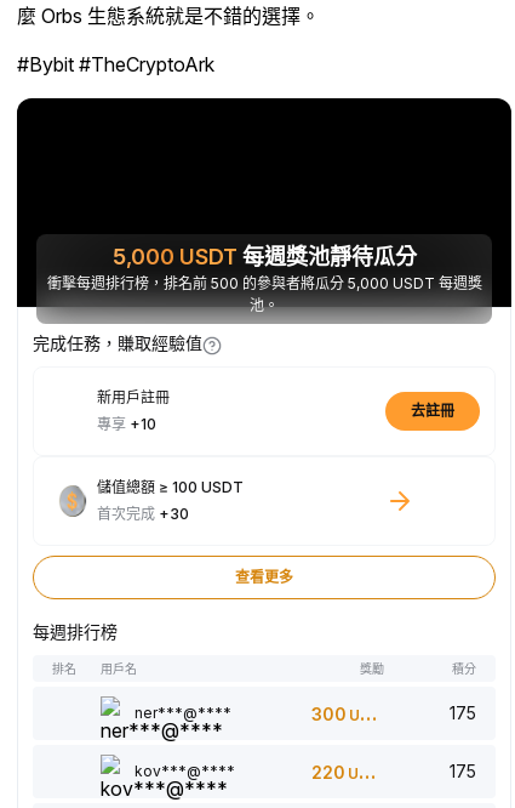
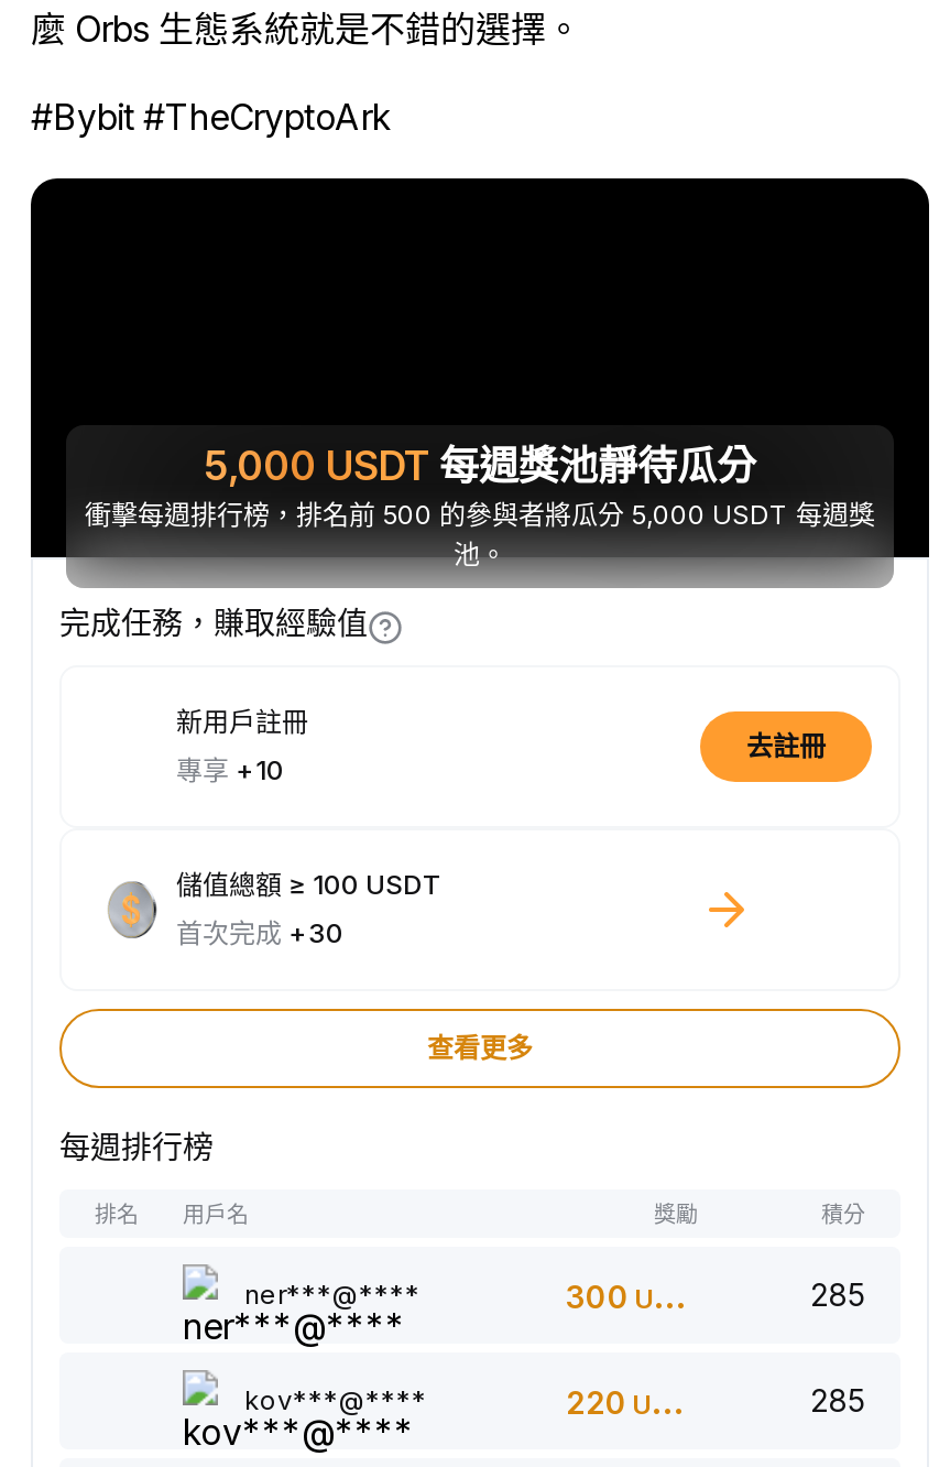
[450,702,476,723] 175 -> [810,1275,865,1313] 285
[450,761,476,781] 175 -> [810,1381,865,1419] 285

